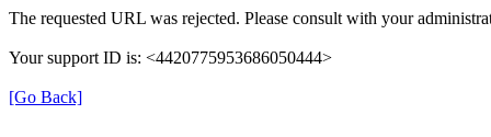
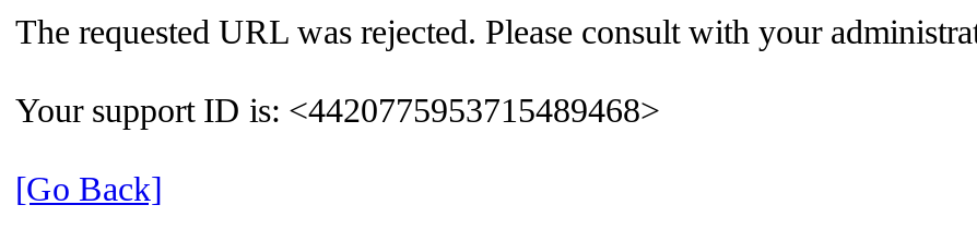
[9,48,332,67] Your support ID is: <4420775953686050444> -> [15,92,660,129] Your support ID is: <4420775953715489468>

